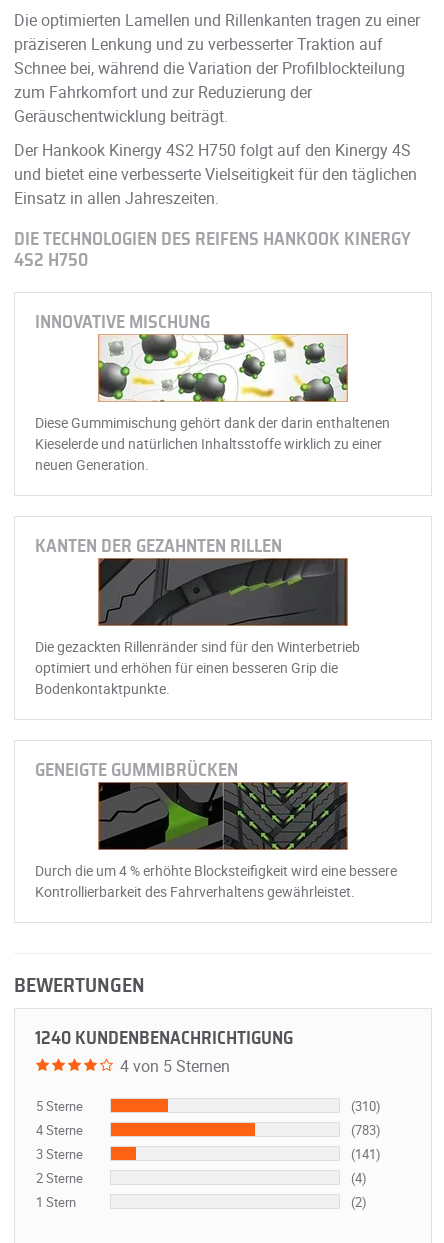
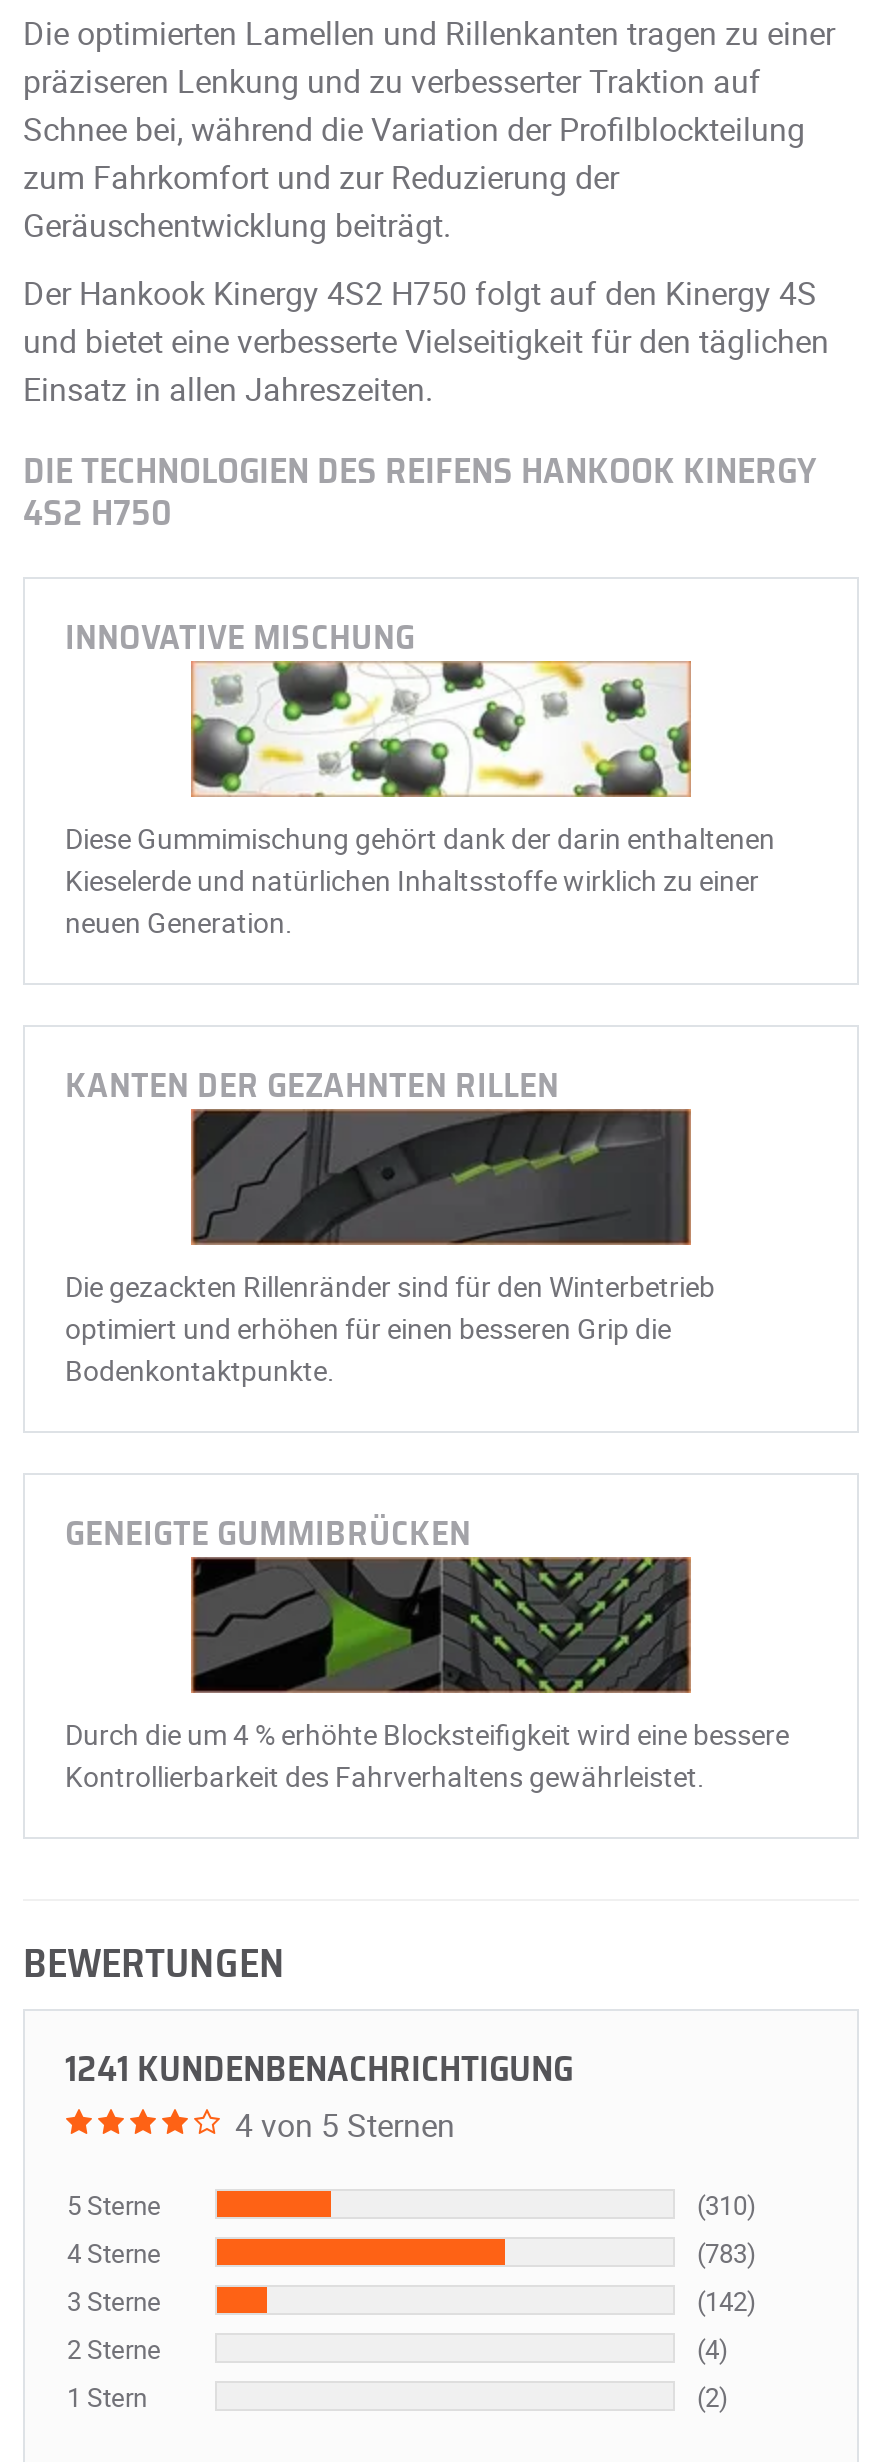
[35,1029,293,1047] 1240 KUNDENBENACHRICHTIGUNG -> [65,2052,573,2088] 1241 KUNDENBENACHRICHTIGUNG
[351,1144,381,1162] (141) -> [697,2282,757,2318] (142)

